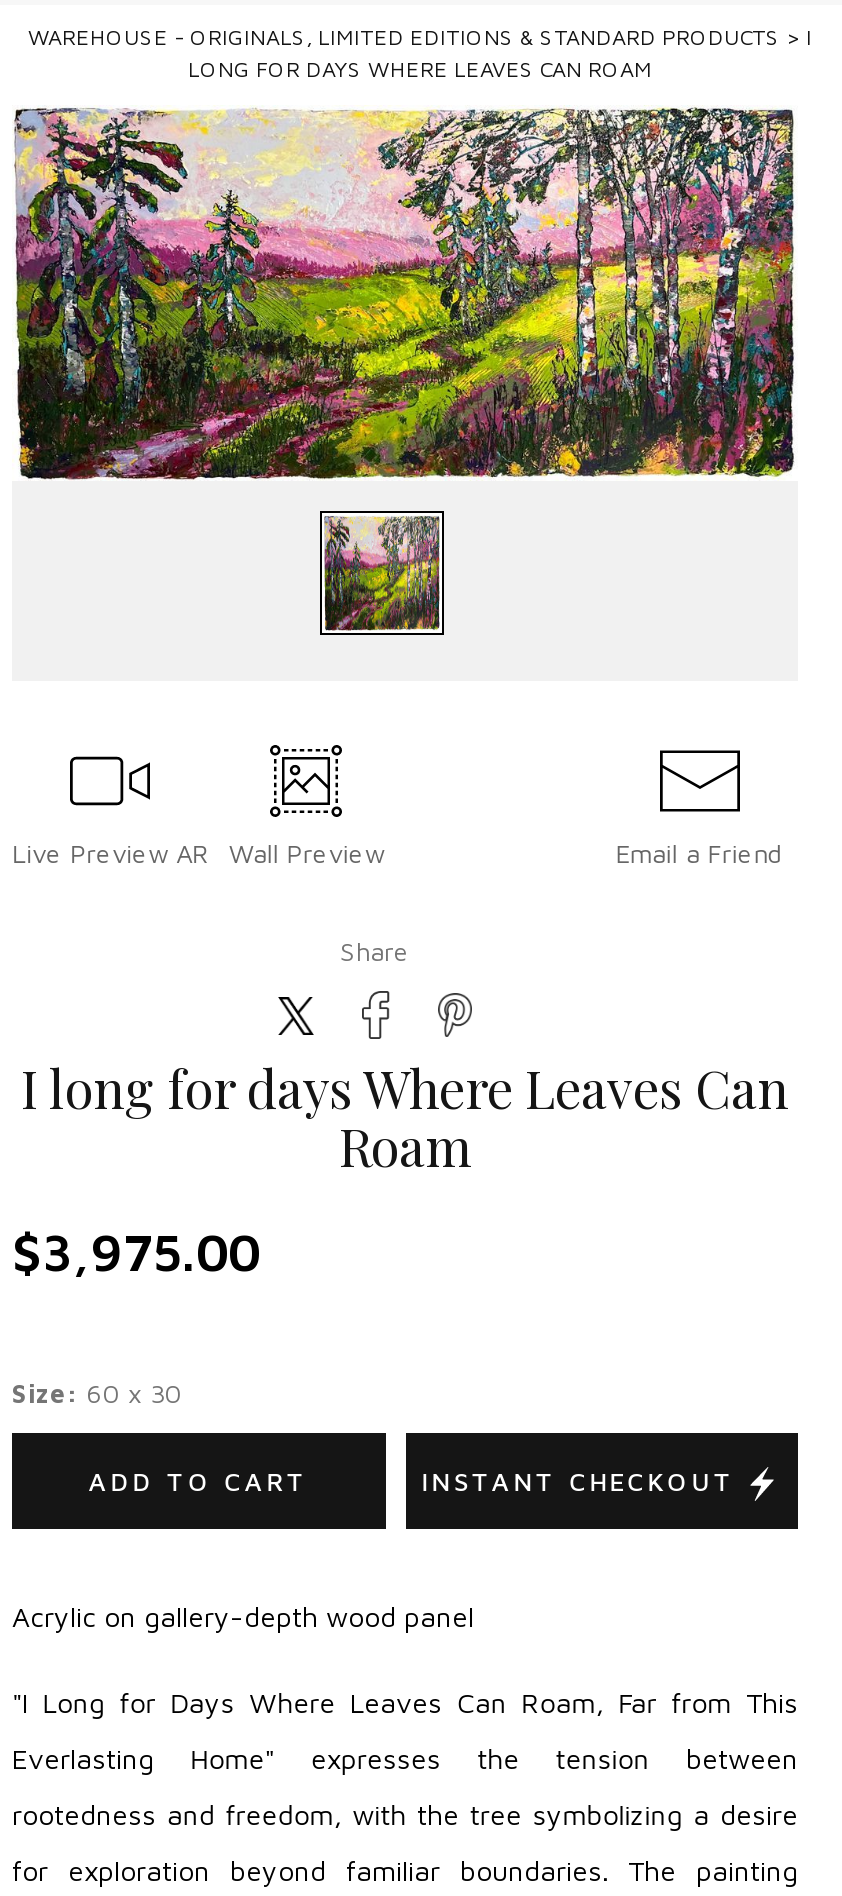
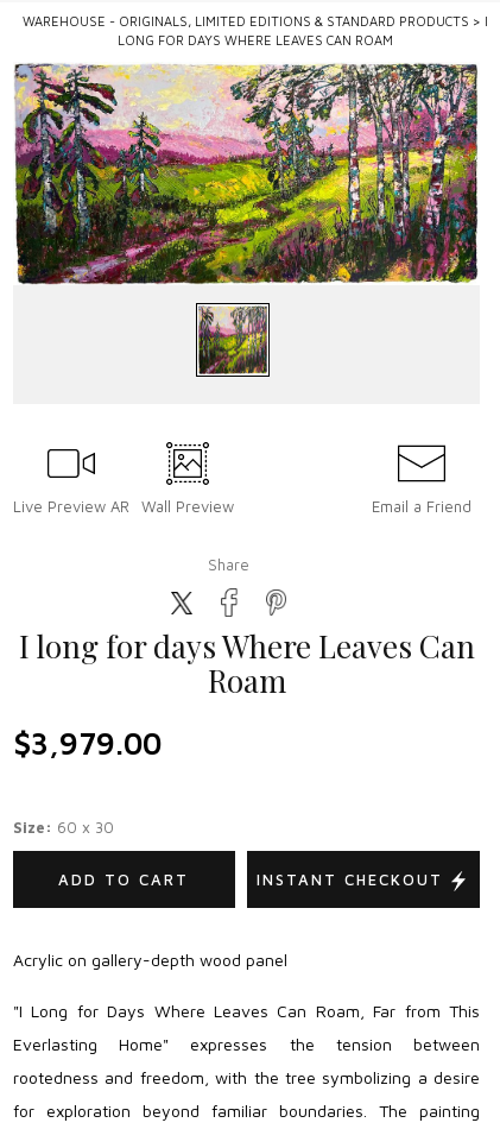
[12,1221,260,1281] $3,975.00 -> [13,725,162,761] $3,979.00

